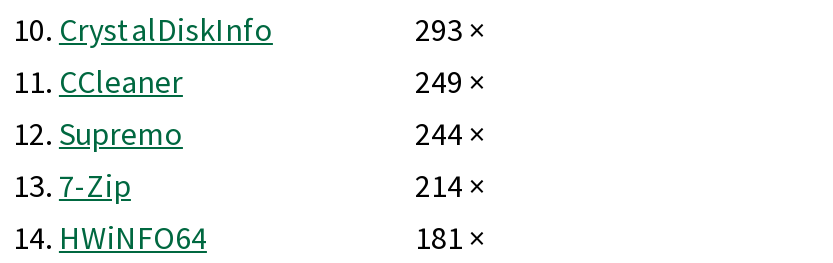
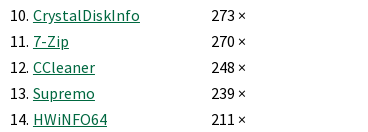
[13,9,485,205] 293 × | 11. CCleaner | 249 × | 12. Supremo | 244 × | 13. 7-Zip | 214 × -> [10,5,246,103] 273 × | 11. 7-Zip | 270 × | 12. CCleaner | 248 × | 13. Supremo | 239 ×
[415,217,485,257] 181 × -> [211,109,246,129] 211 ×

